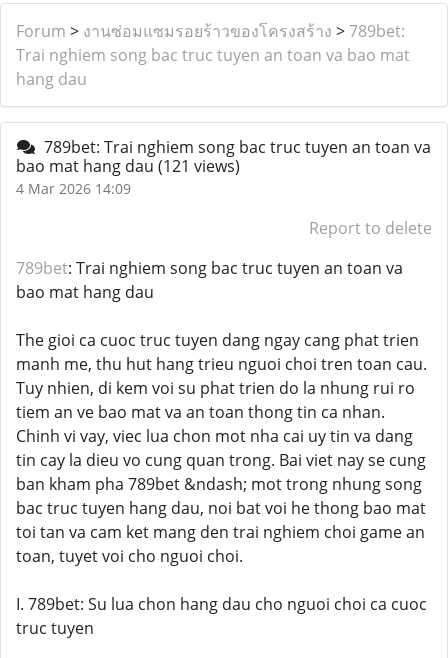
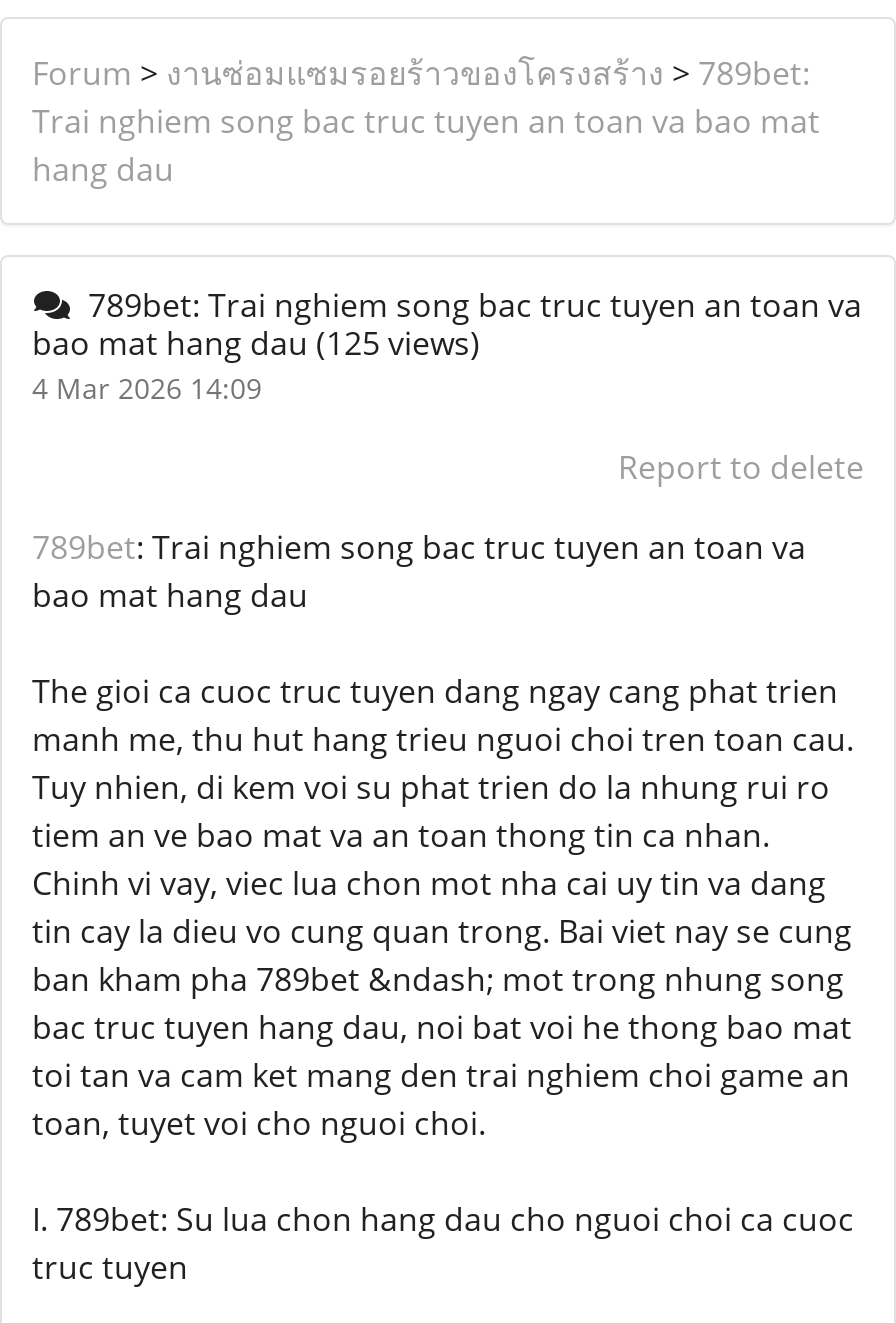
[16,155,240,177] bao mat hang dau(121 views) -> [32,321,480,365] bao mat hang dau(125 views)

